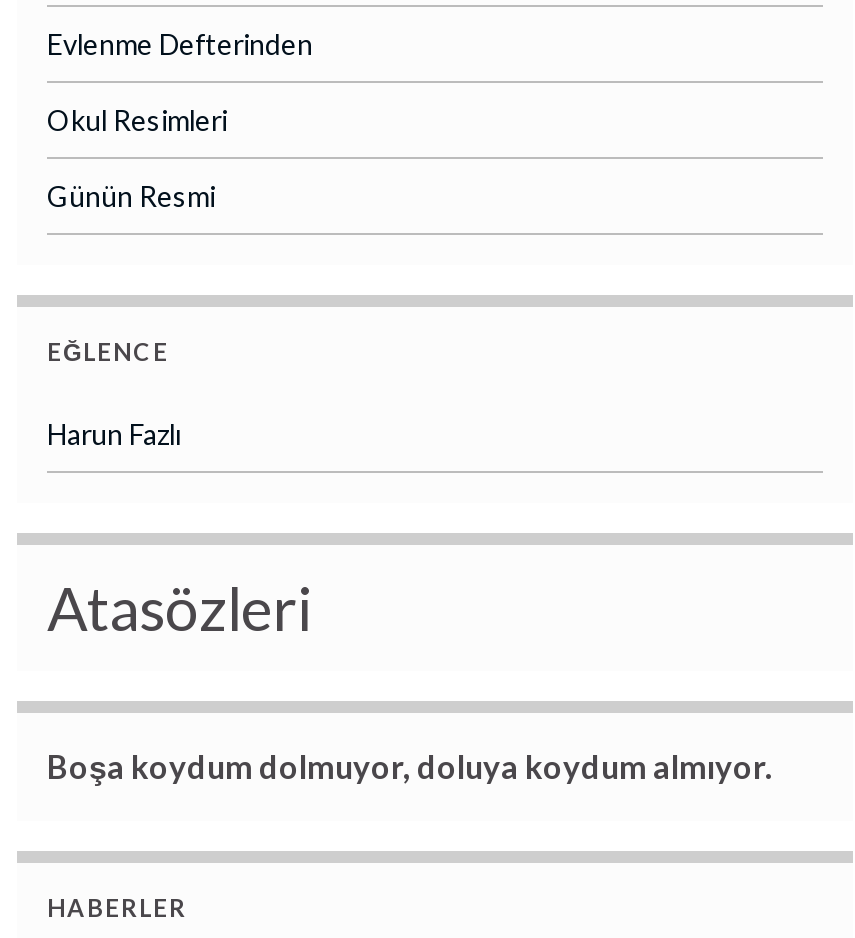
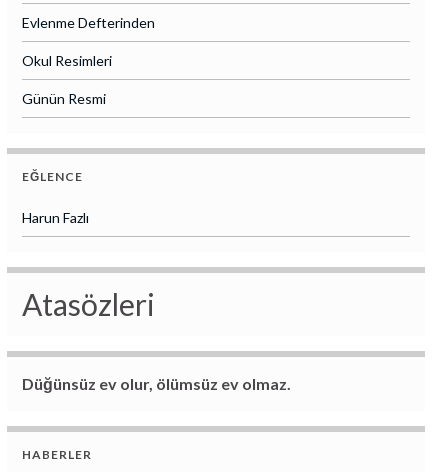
[47,748,773,786] Boşa koydum dolmuyor, doluya koydum almıyor. -> [22,374,291,393] Düğünsüz ev olur, ölümsüz ev olmaz.

